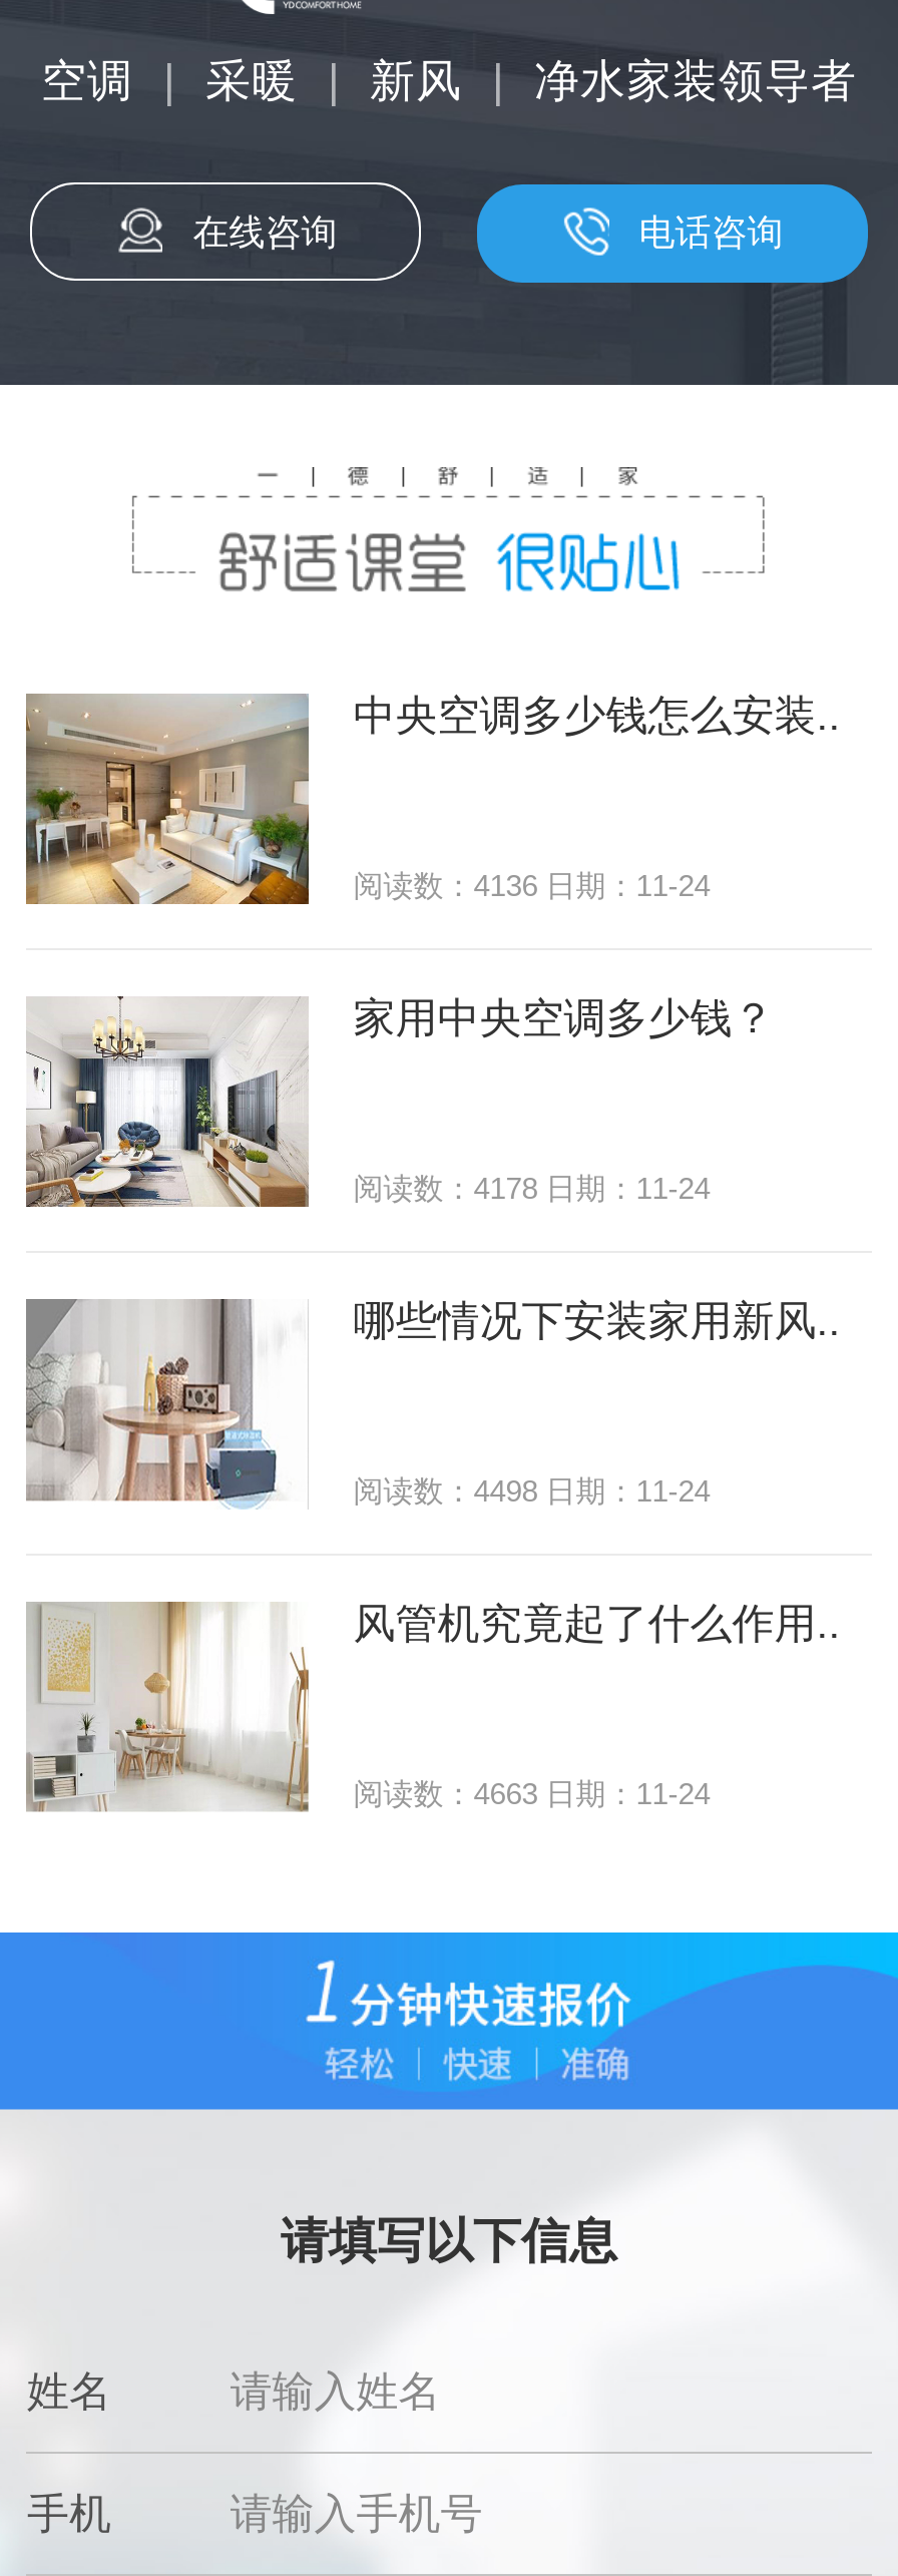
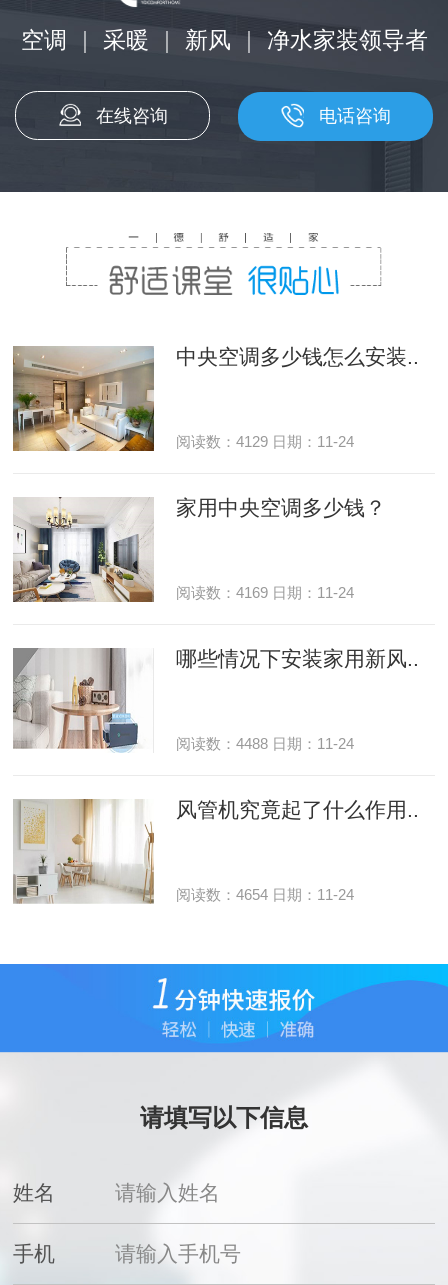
[353,868,710,902] 阅读数：4136 日期：11-24 -> [176,433,354,450] 阅读数：4129 日期：11-24
[353,1170,710,1204] 阅读数：4178 日期：11-24 -> [176,584,354,601] 阅读数：4169 日期：11-24
[353,1473,710,1507] 阅读数：4498 日期：11-24 -> [176,735,354,752] 阅读数：4488 日期：11-24
[353,1776,710,1810] 阅读数：4663 日期：11-24 -> [176,886,354,903] 阅读数：4654 日期：11-24

